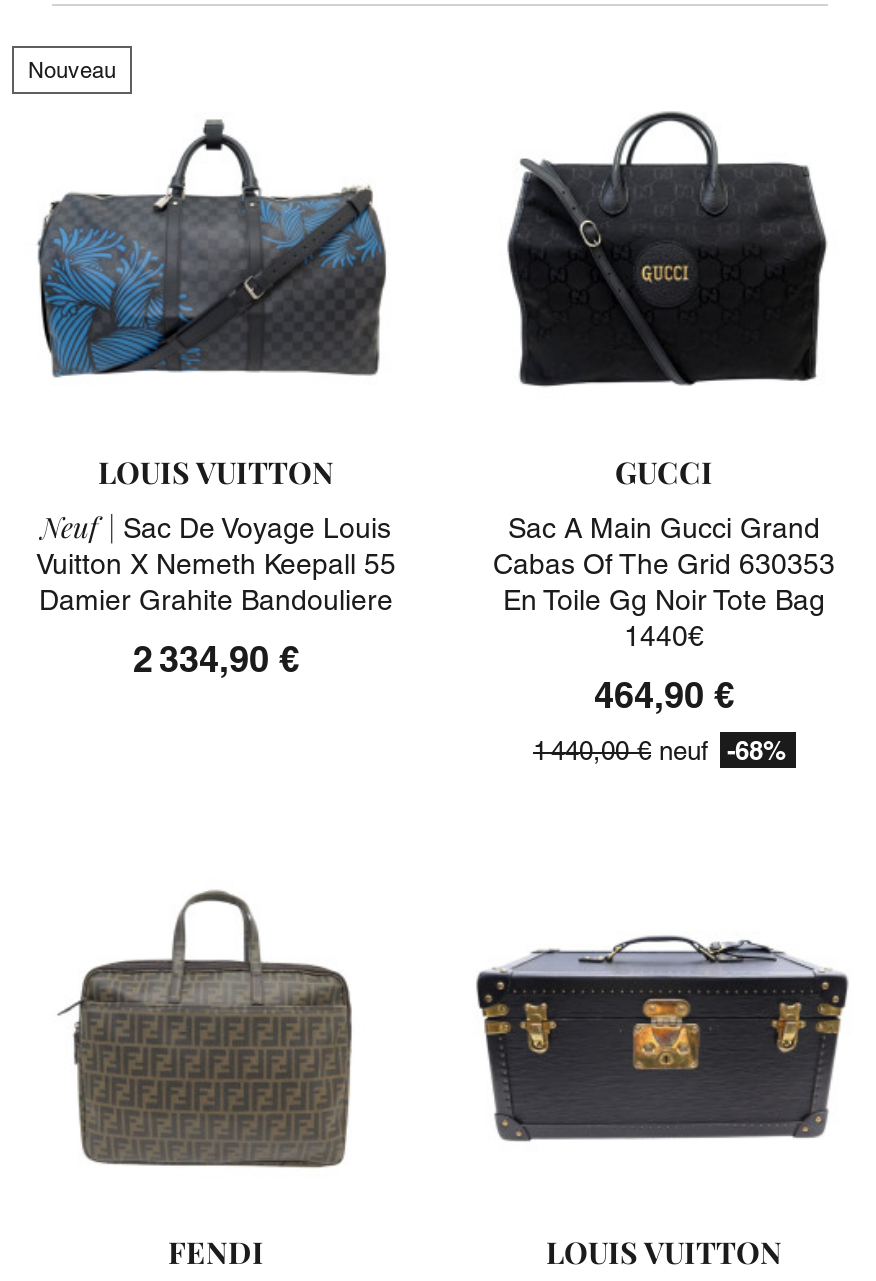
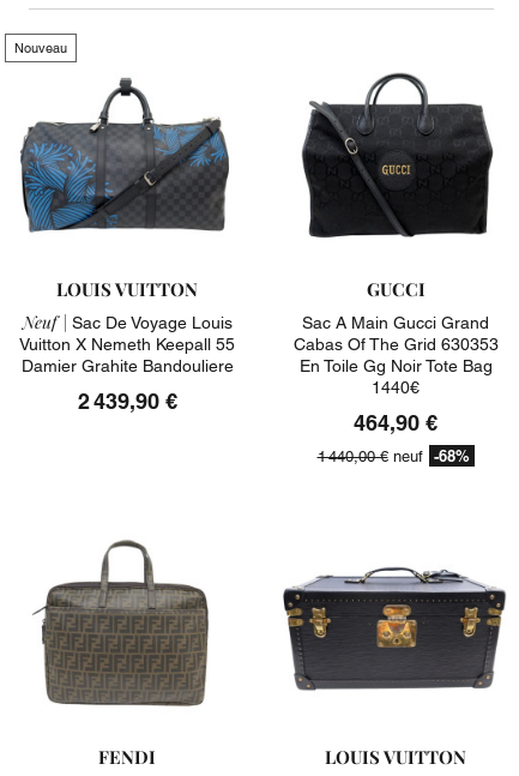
[133,638,299,680] 2 334,90 € -> [77,389,177,414] 2 439,90 €

